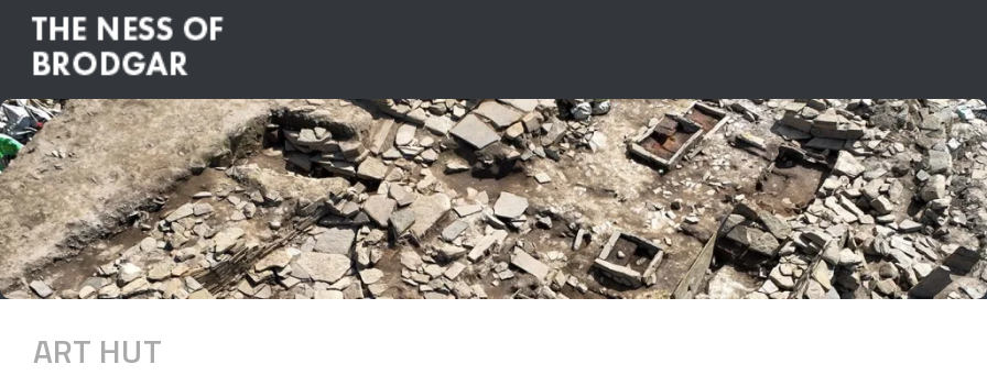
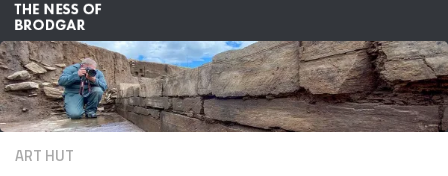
[7,97,980,301] [image] -> [3,40,445,133] [image]

